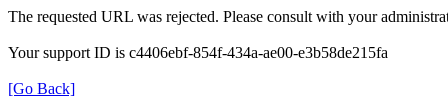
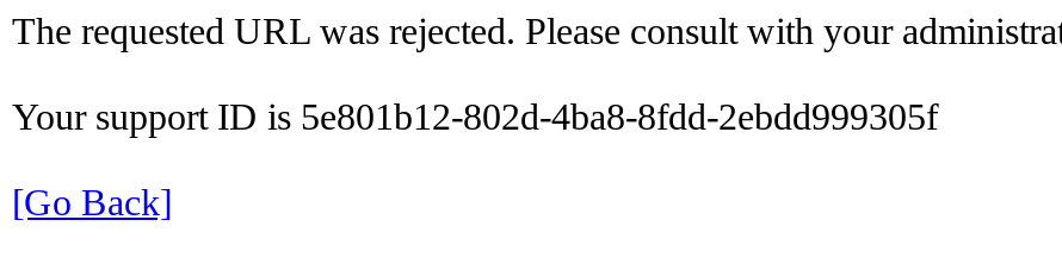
[8,44,388,61] Your support ID is c4406ebf-854f-434a-ae00-e3b58de215fa -> [12,96,938,137] Your support ID is 5e801b12-802d-4ba8-8fdd-2ebdd999305f

